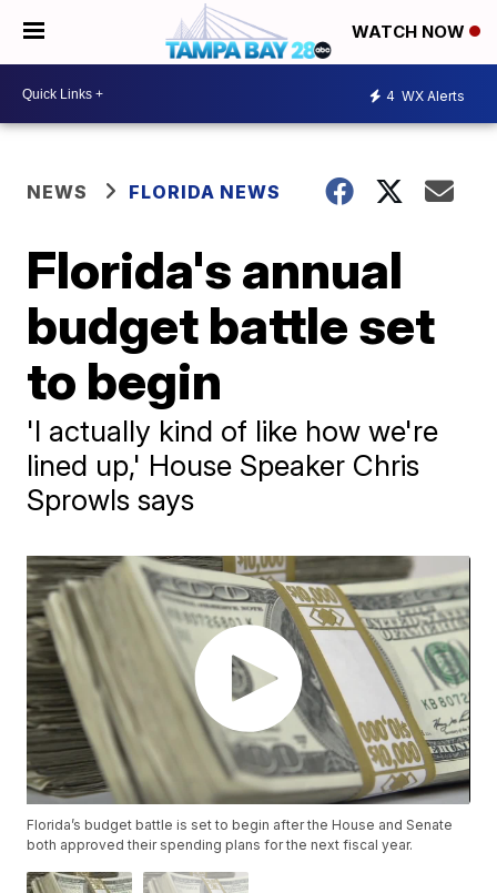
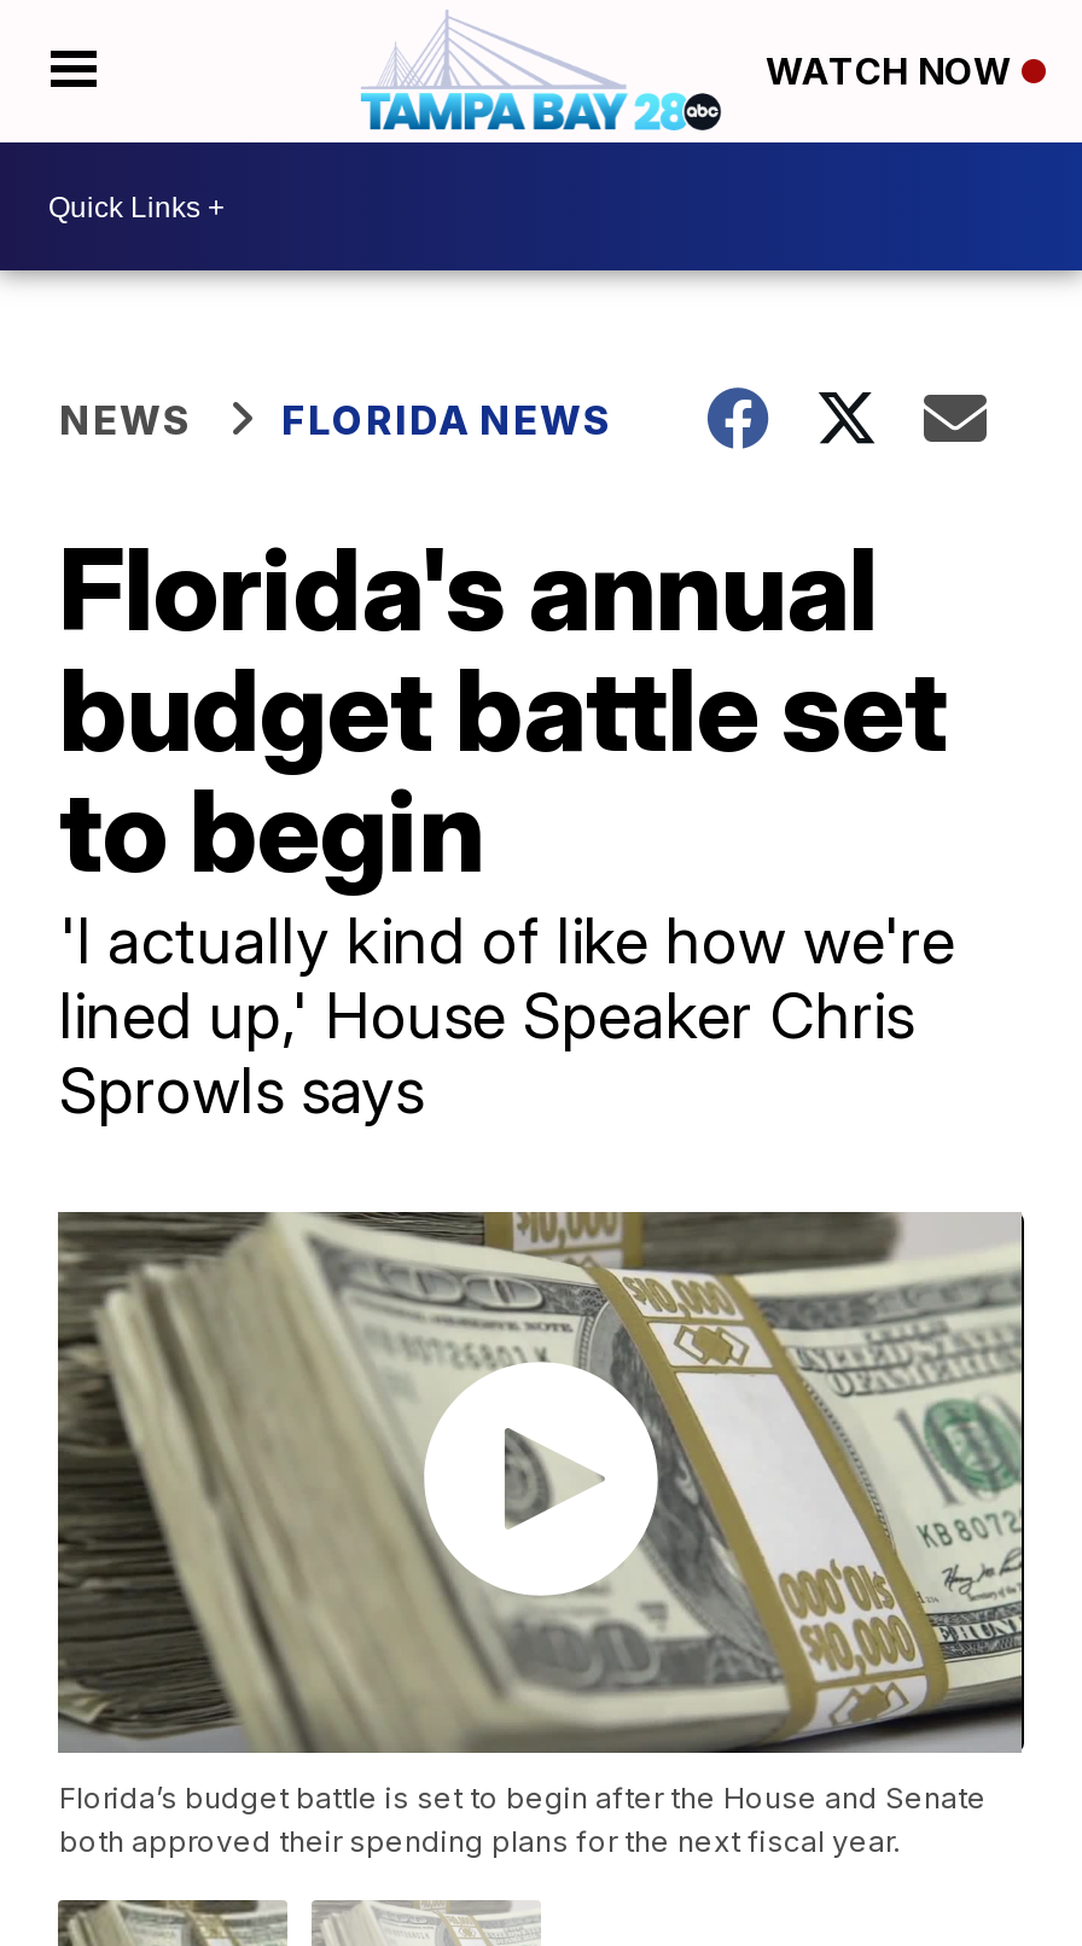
[386,87,465,104] 4 WX Alerts -> none

